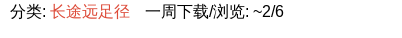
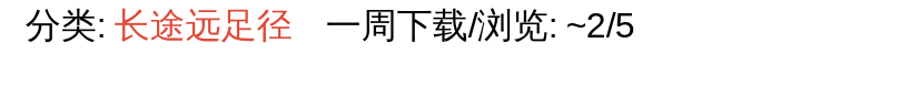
[145,3,284,20] 一周下载/浏览: ~2/6 -> [326,7,635,44] 一周下载/浏览: ~2/5

